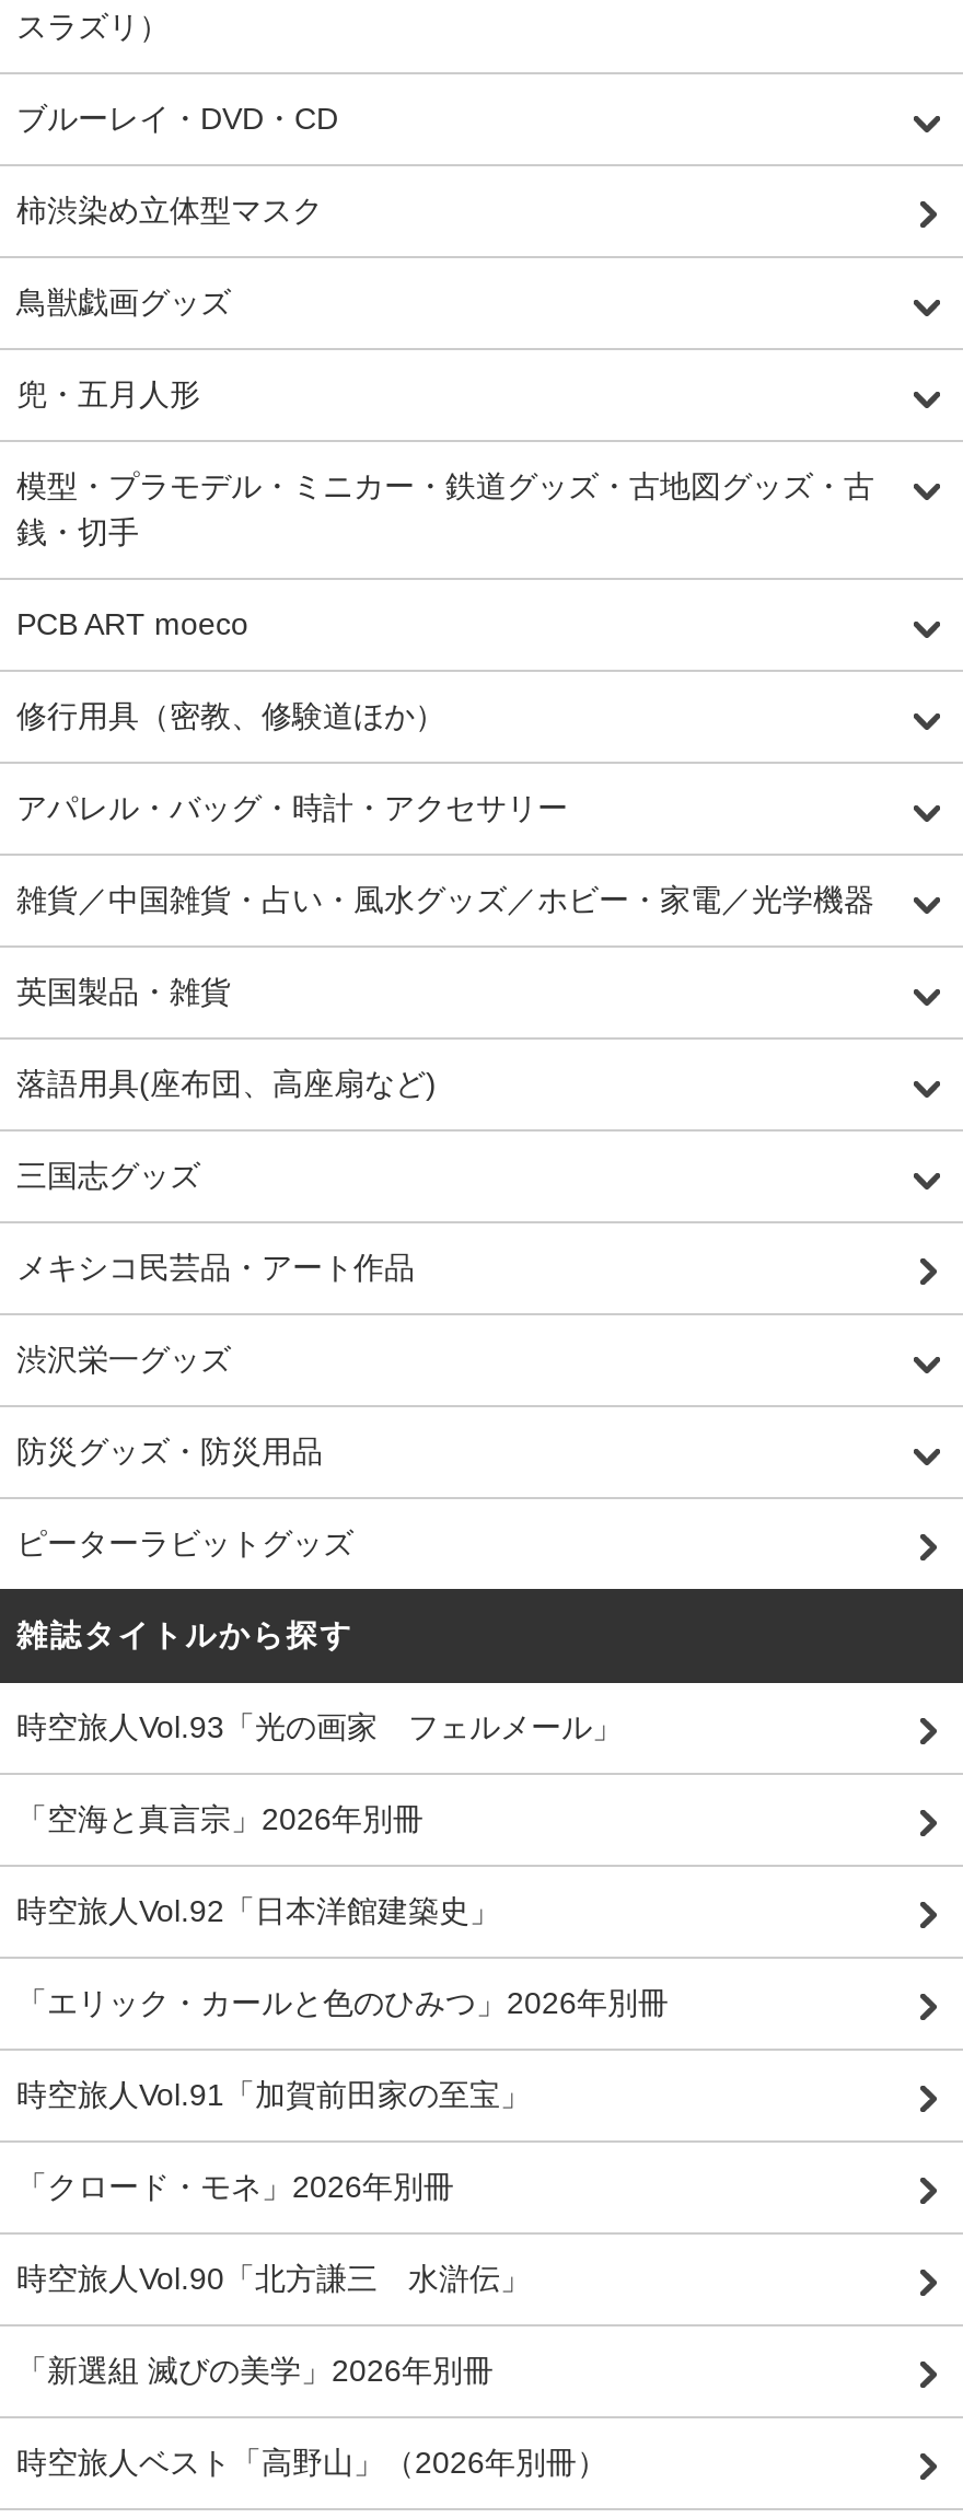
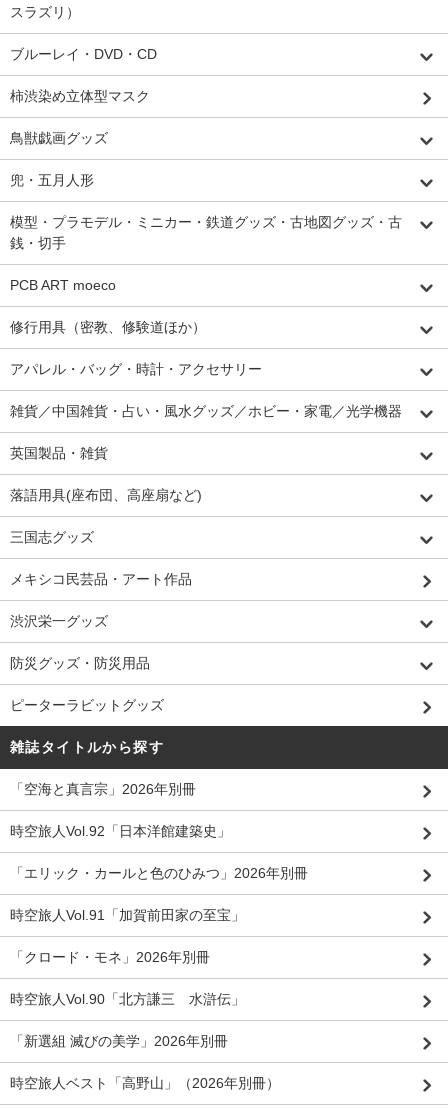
[16,1708,623,1743] 時空旅人Vol.93「光の画家 フェルメール」 -> none

